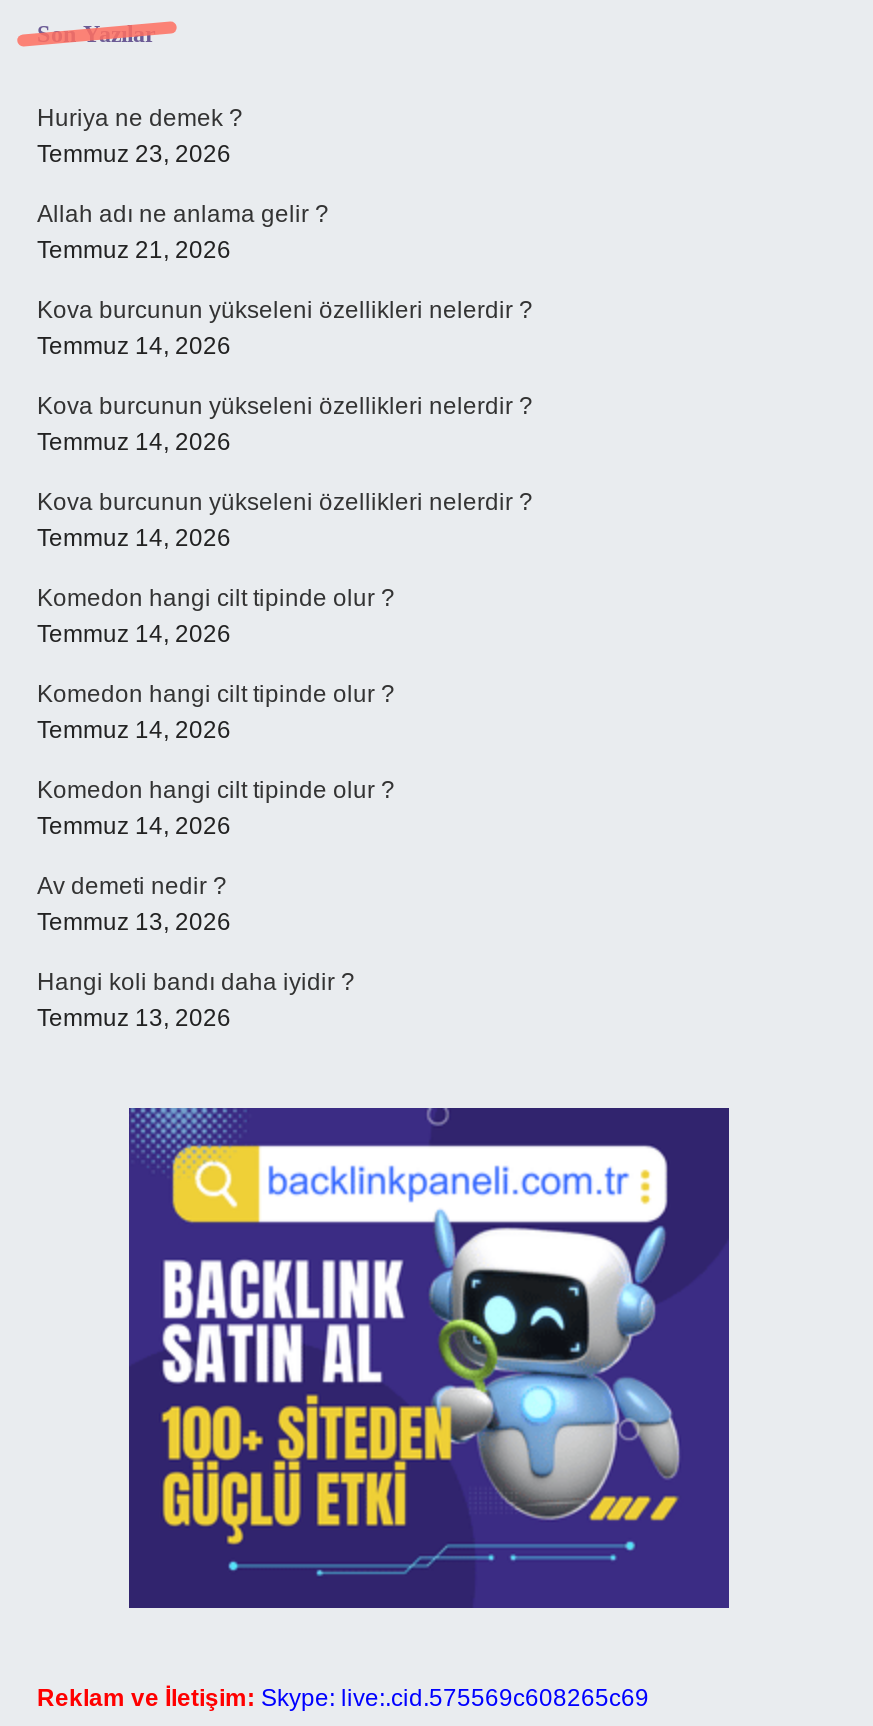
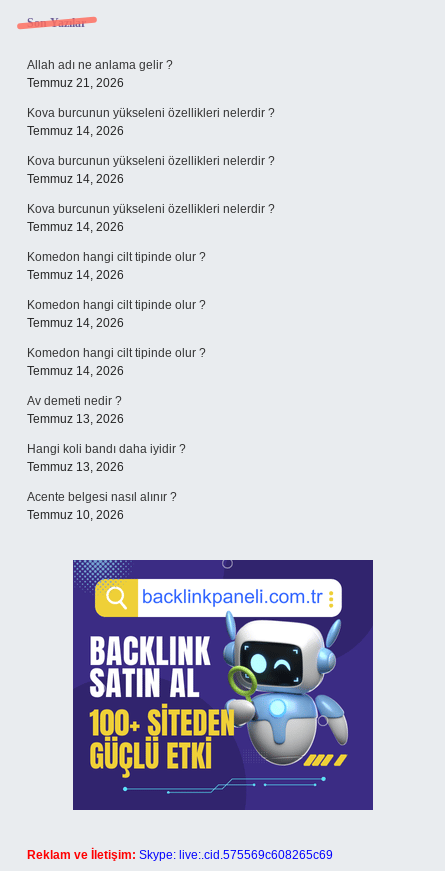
[37,104,243,168] Huriya ne demek ? | Temmuz 23, 2026 -> none
moved [37,200,533,1032] -> [27,58,275,474]: Allah adı ne anlama gelir ? | Temmuz 21, 2026 | Kova burcunun yükseleni özellikleri nelerdir ? | ... | Hangi koli bandı daha iyidir ? | Temmuz 13, 2026
none -> [27,490,177,522] Acente belgesi nasıl alınır ? | Temmuz 10, 2026

